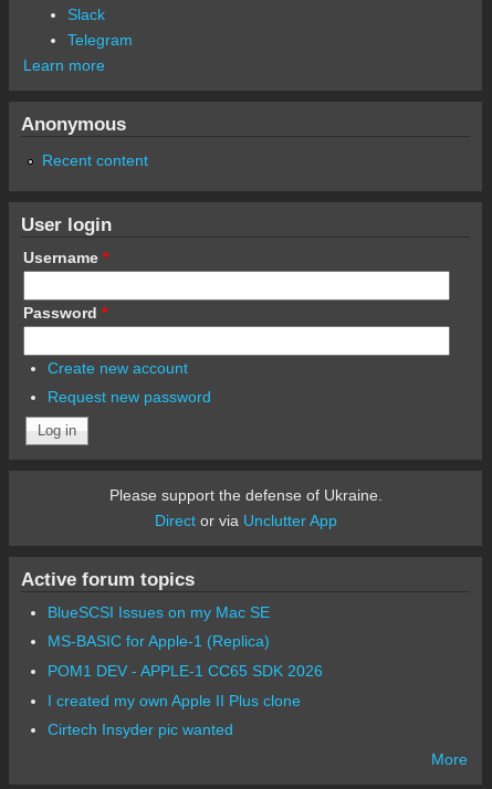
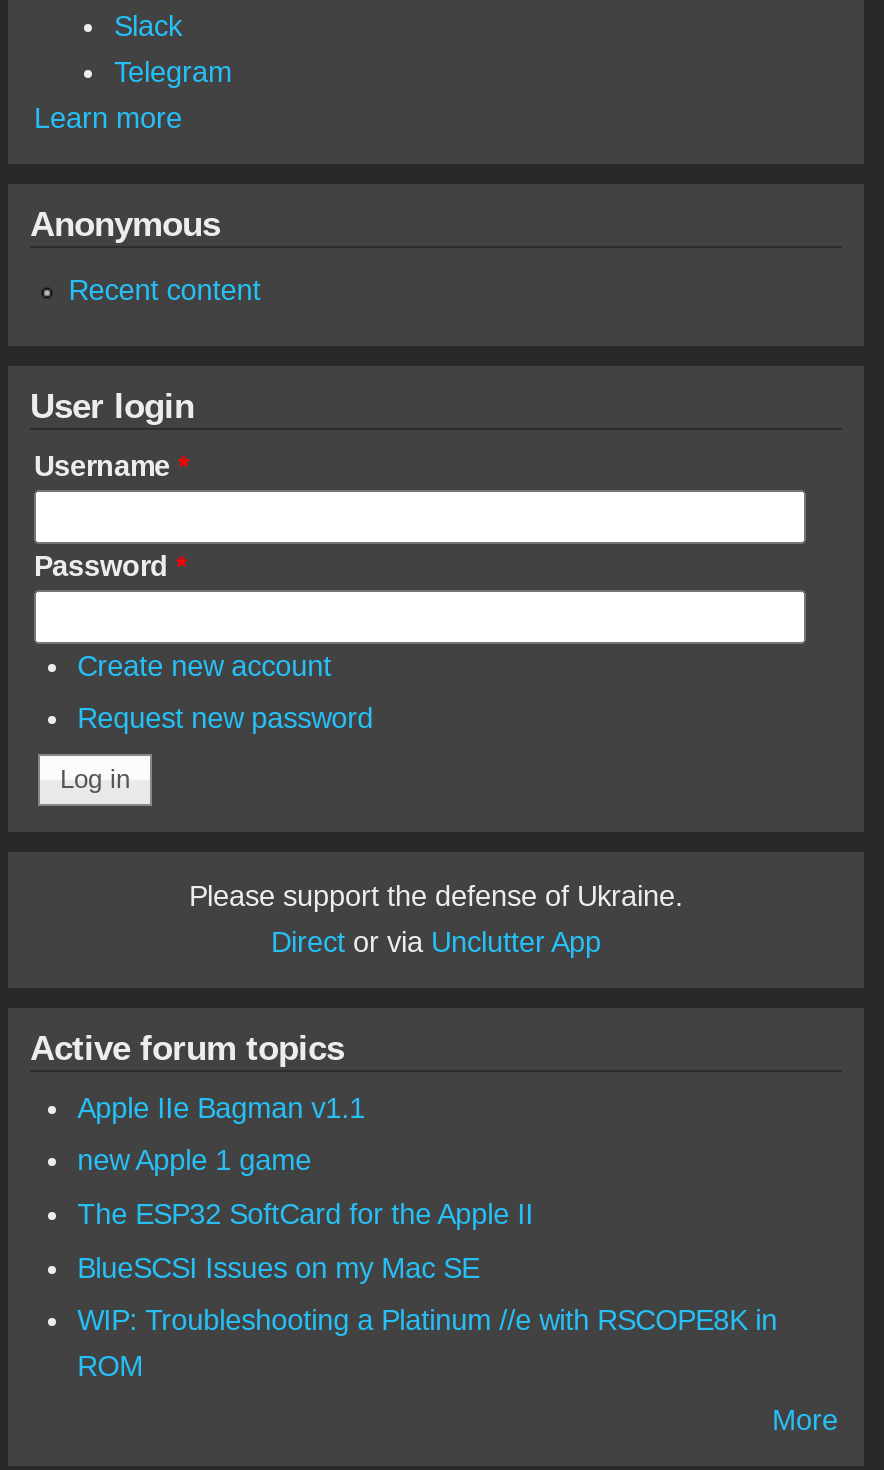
none -> [77,1091,533,1230] Apple IIe Bagman v1.1 | new Apple 1 game | The ESP32 SoftCard for the Apple II
moved [47,603,269,621] -> [77,1251,479,1283]: BlueSCSI Issues on my Mac SE
[47,632,322,738] MS-BASIC for Apple-1 (Replica) | POM1 DEV - APPLE-1 CC65 SDK 2026 | I created my own Apple II Plus clone | Cirtech Insyder pic wanted -> [77,1304,777,1382] WIP: Troubleshooting a Platinum //e with RSCOPE8K in | ROM

